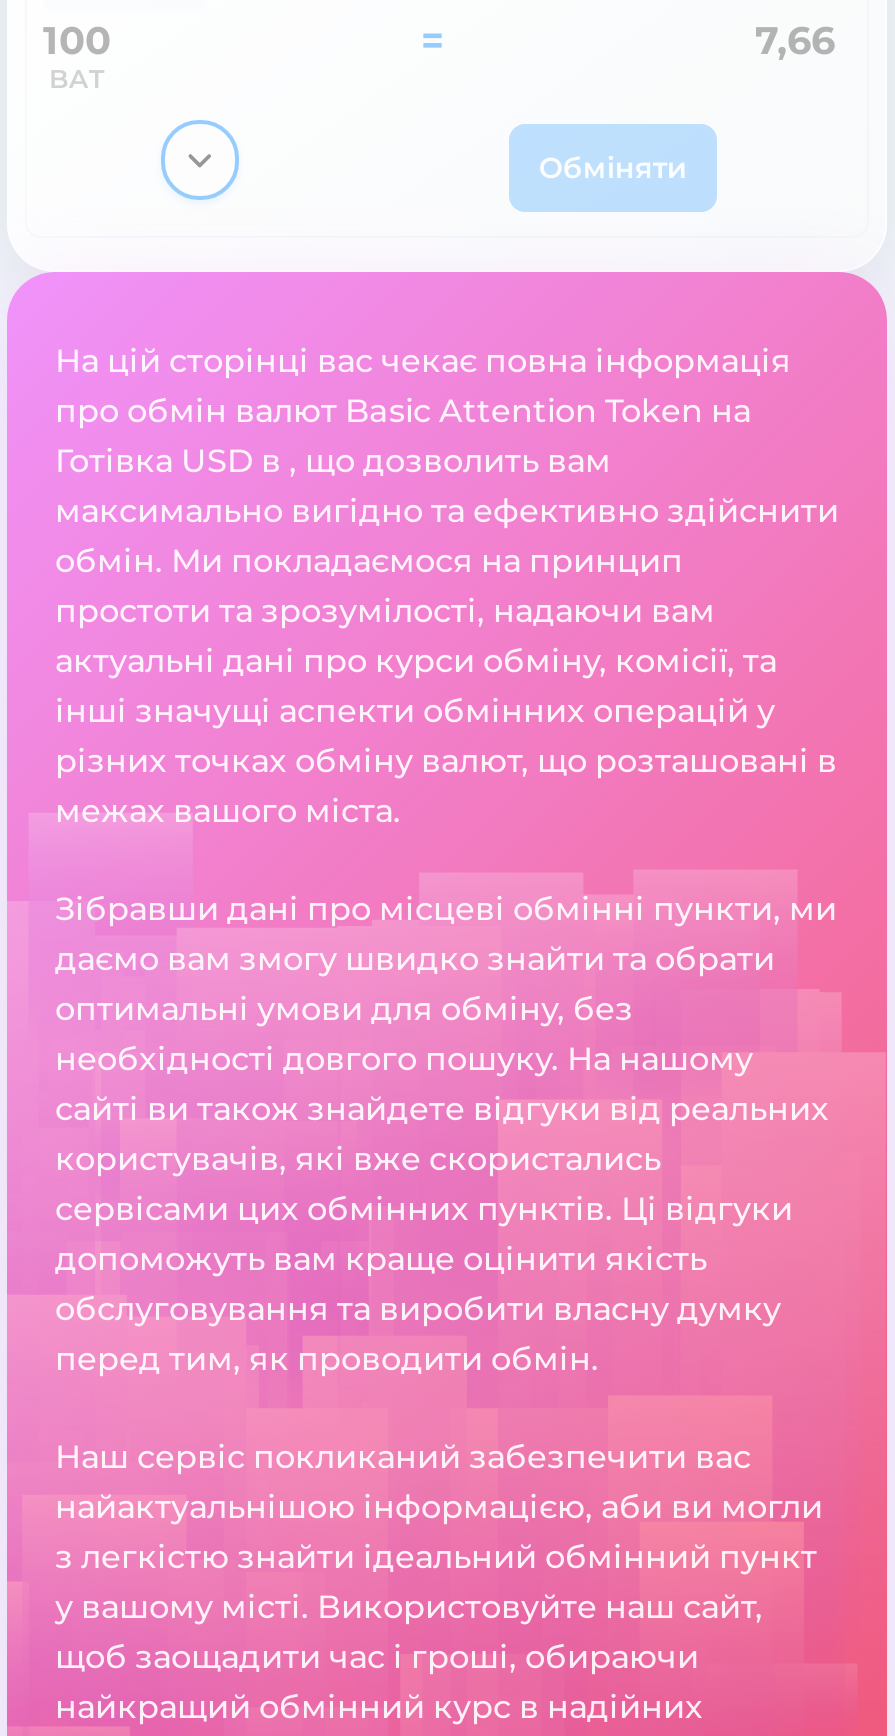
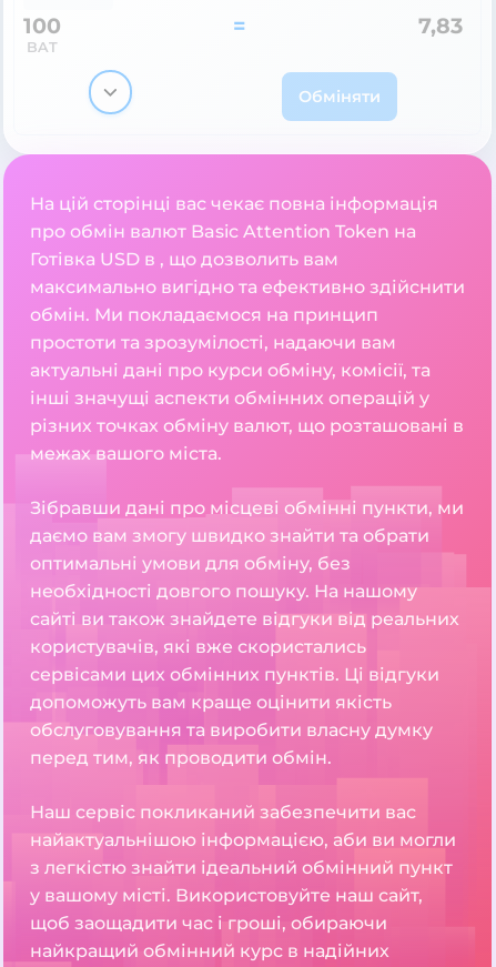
[755,16,835,64] 7,66 -> [418,12,463,39] 7,83

